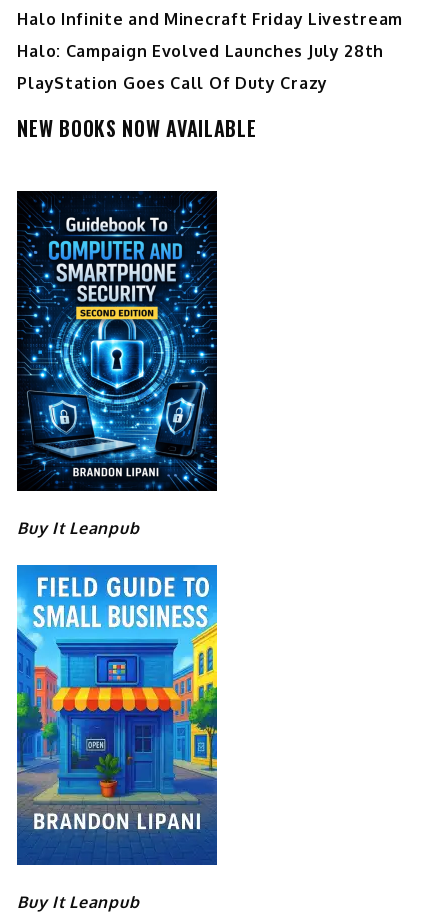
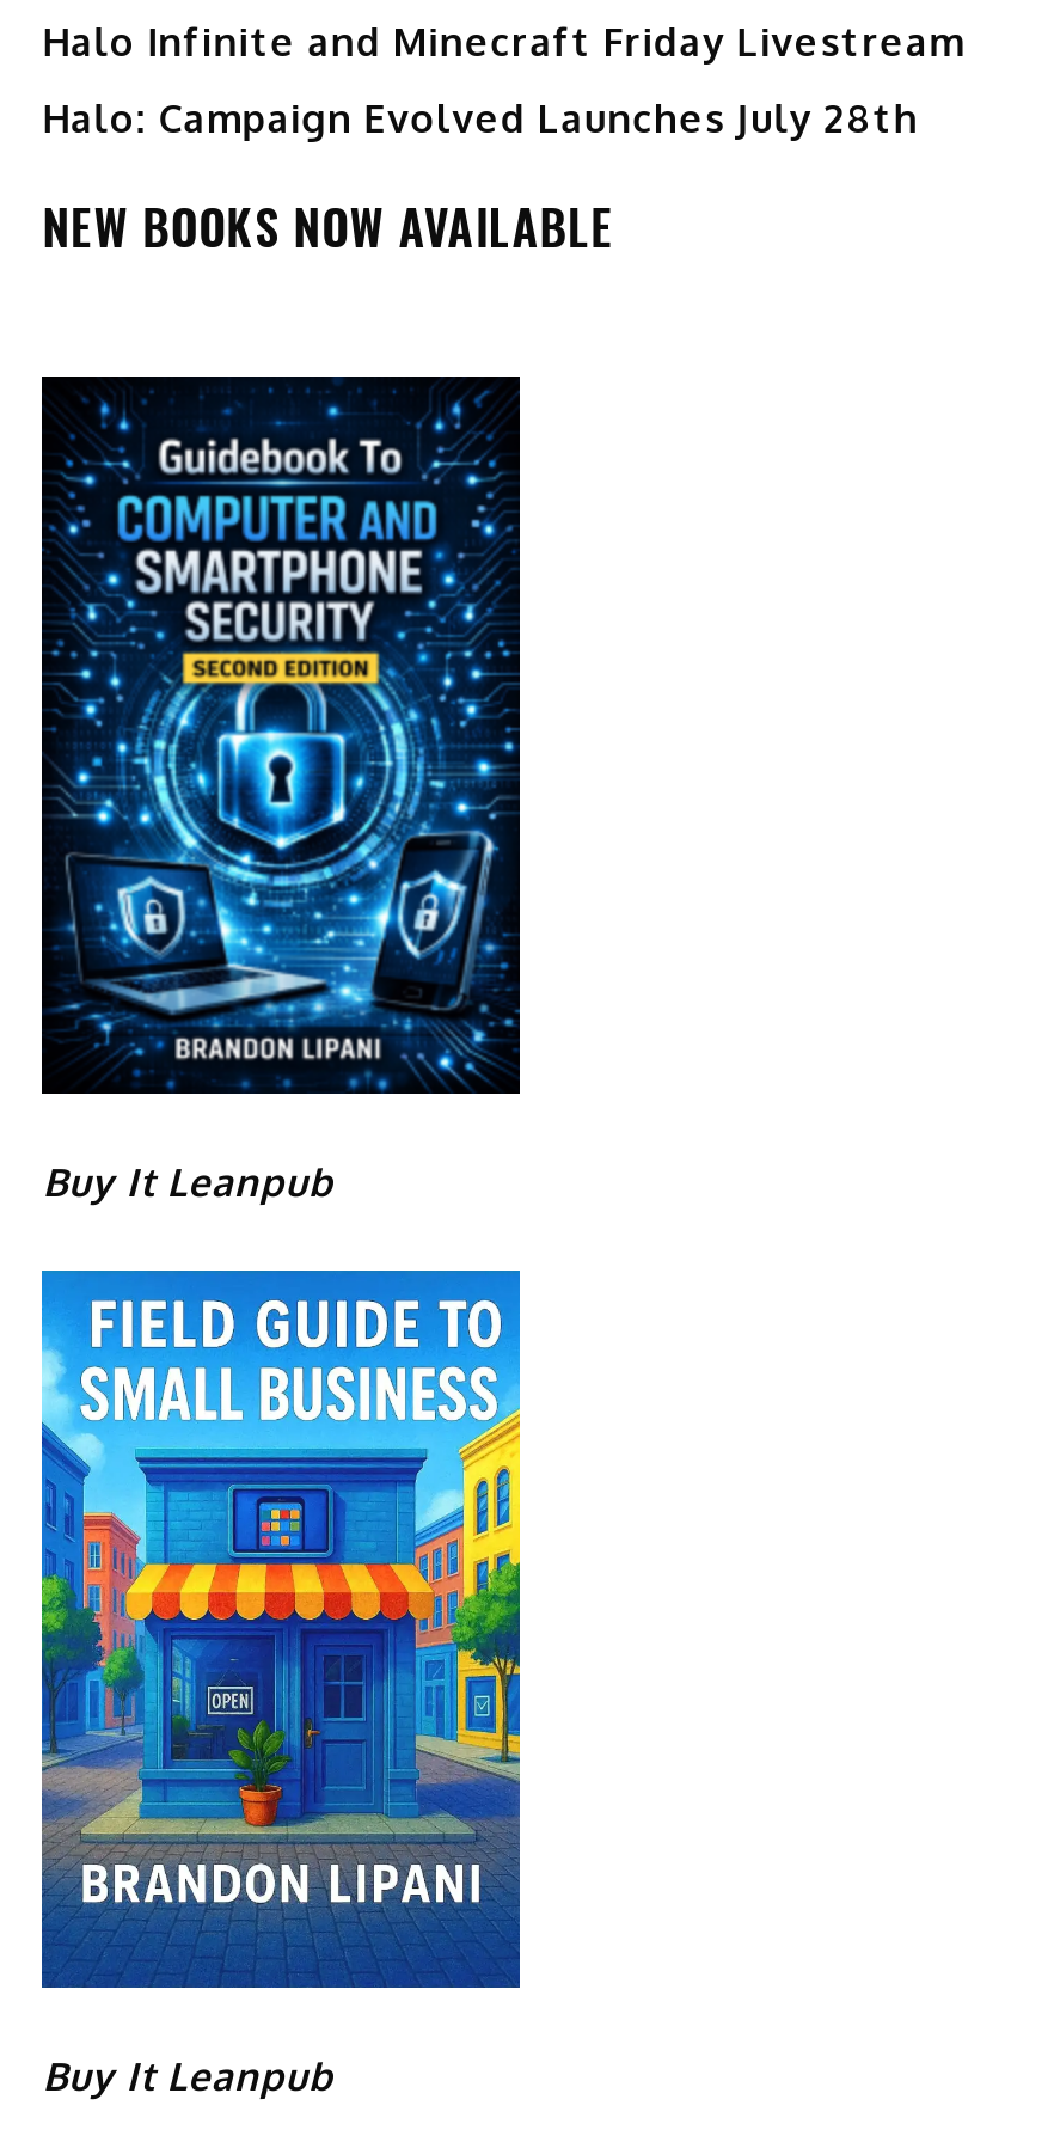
[17,72,328,92] PlayStation Goes Call Of Duty Crazy -> none

